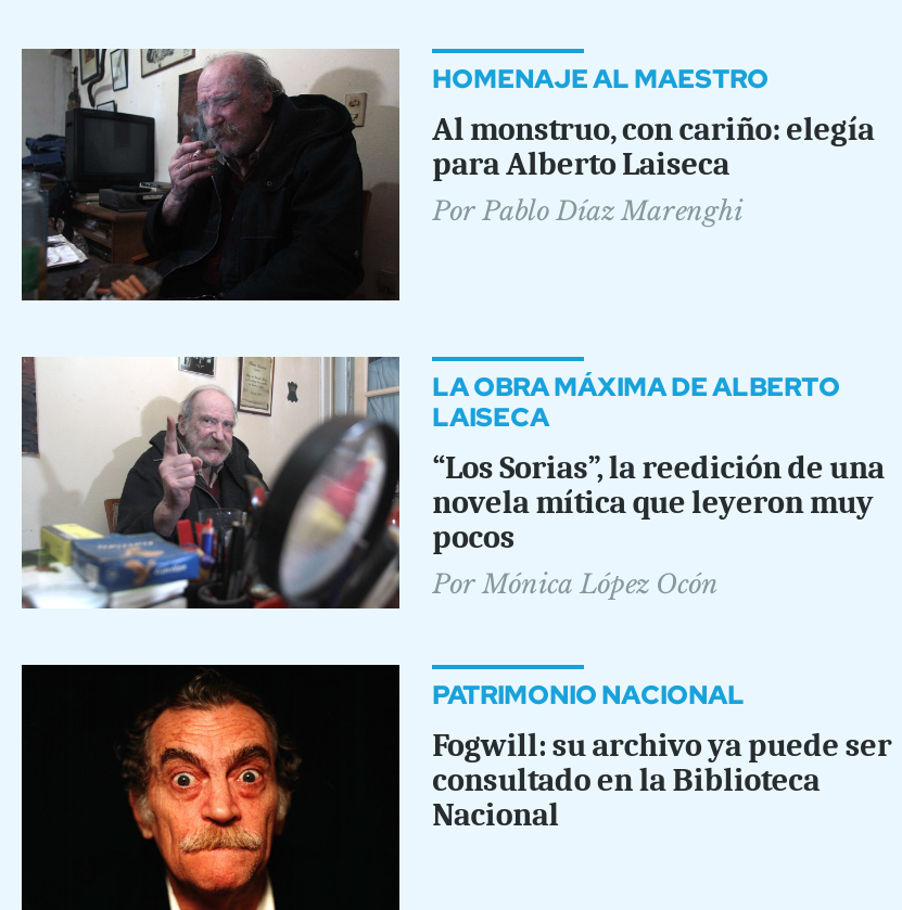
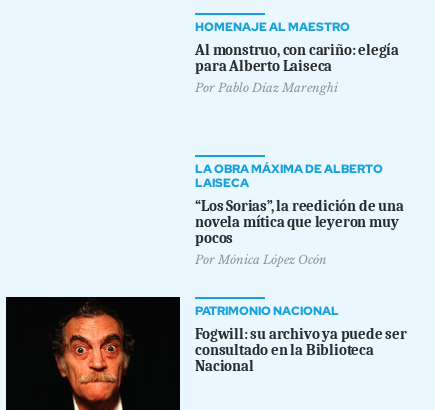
[20,47,402,303] [image] -> none
[20,355,402,611] [image] -> none

